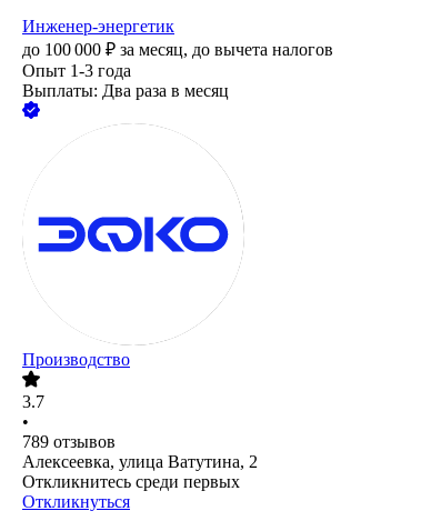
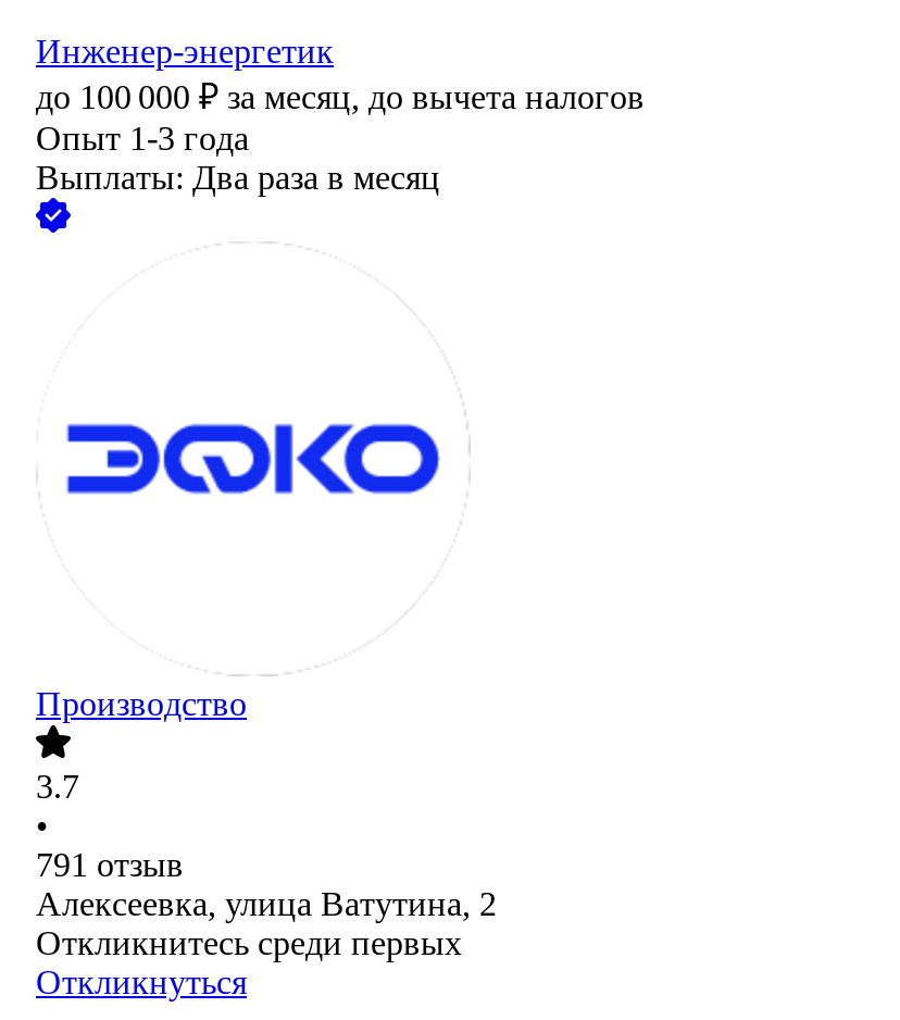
[22,432,116,451] 789 отзывов -> [36,847,184,884] 791 отзыв

